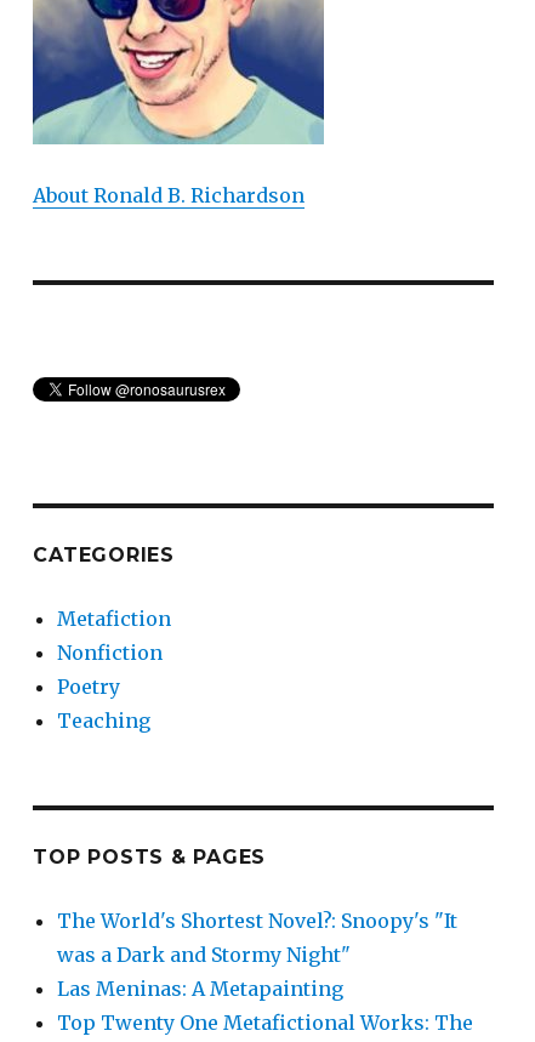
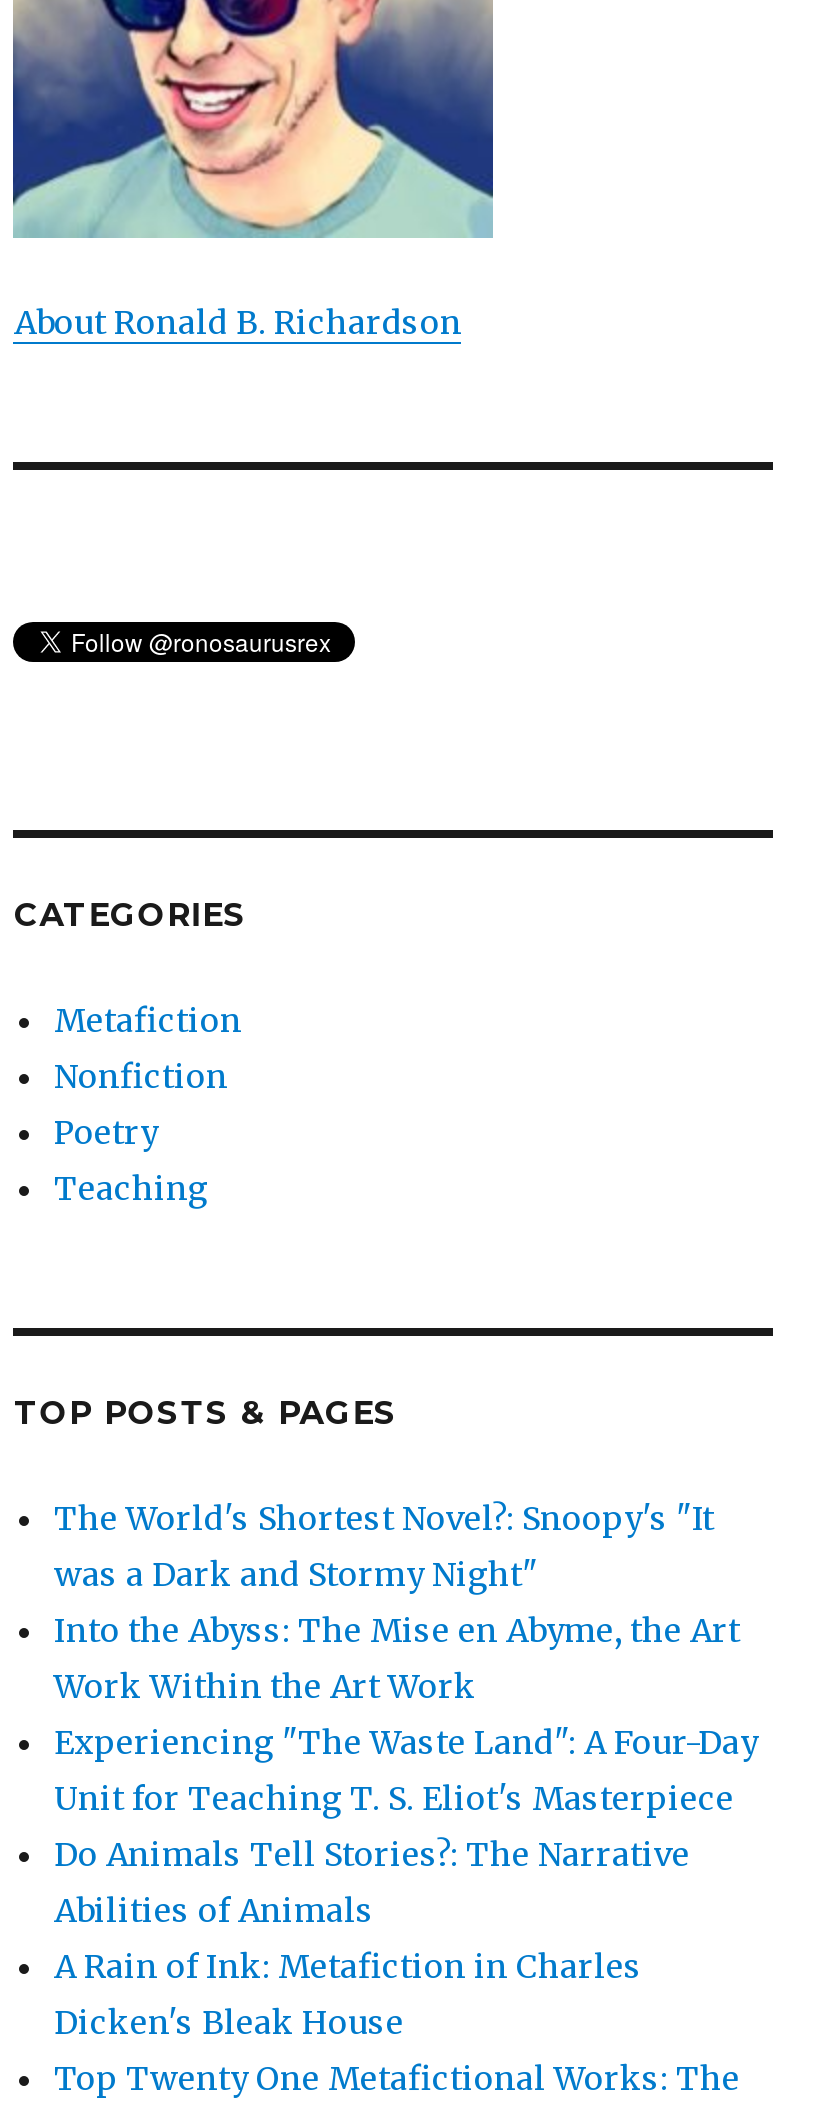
[58,976,344,1001] Las Meninas: A Metapainting -> [54,1610,758,2042] Into the Abyss: The Mise en Abyme, the Art | Work Within the Art Work | Experiencing "The Waste Land": A Four-Day | Unit for Teaching T. S. Eliot's Masterpiece | Do Animals Tell Stories?: The Narrative | Abilities of Animals | A Rain of Ink: Metafiction in Charles | Dicken's Bleak House

